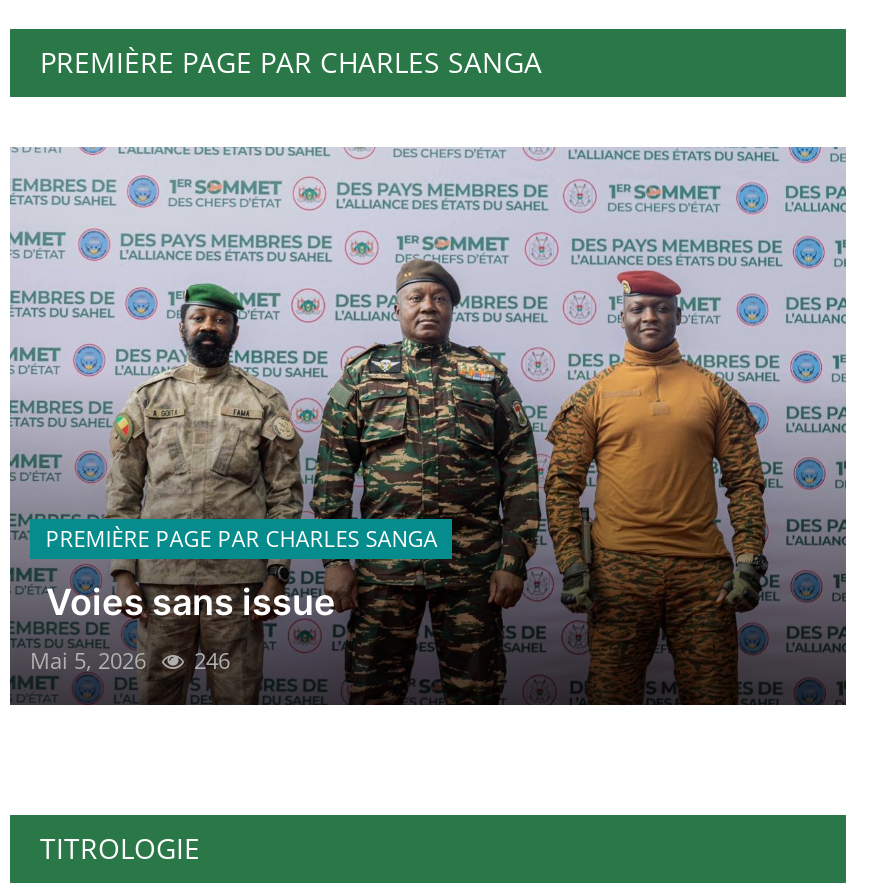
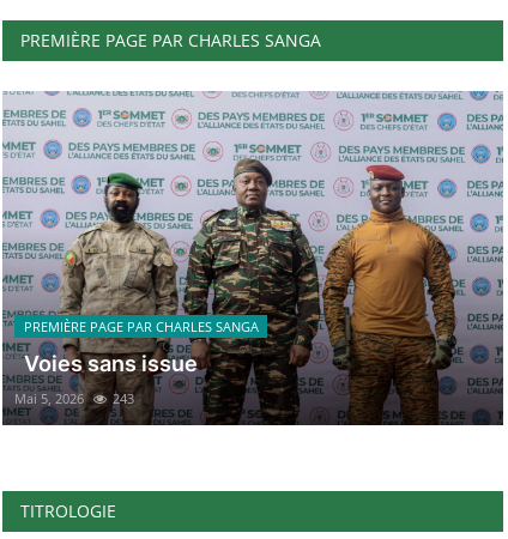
[30,645,230,675] Mai 5, 2026 246 -> [14,390,134,408] Mai 5, 2026 243

